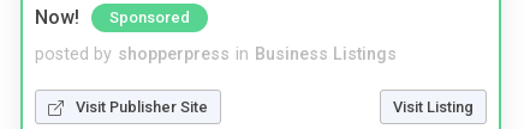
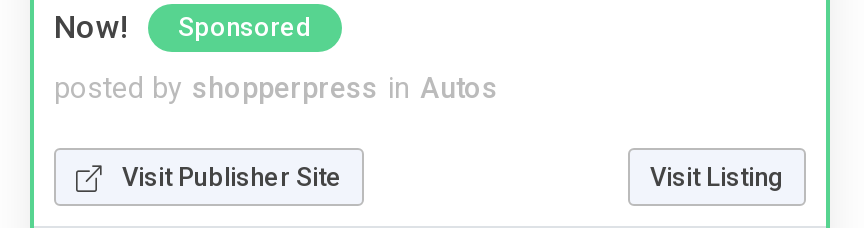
[35,44,397,64] posted by shopperpress in Business Listings -> [54,73,498,107] posted by shopperpress in Autos

